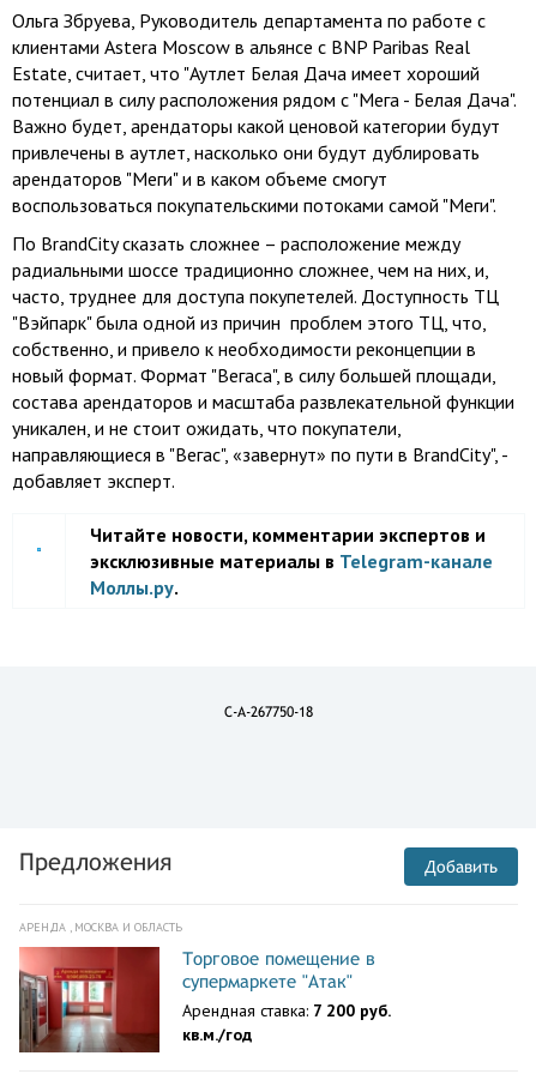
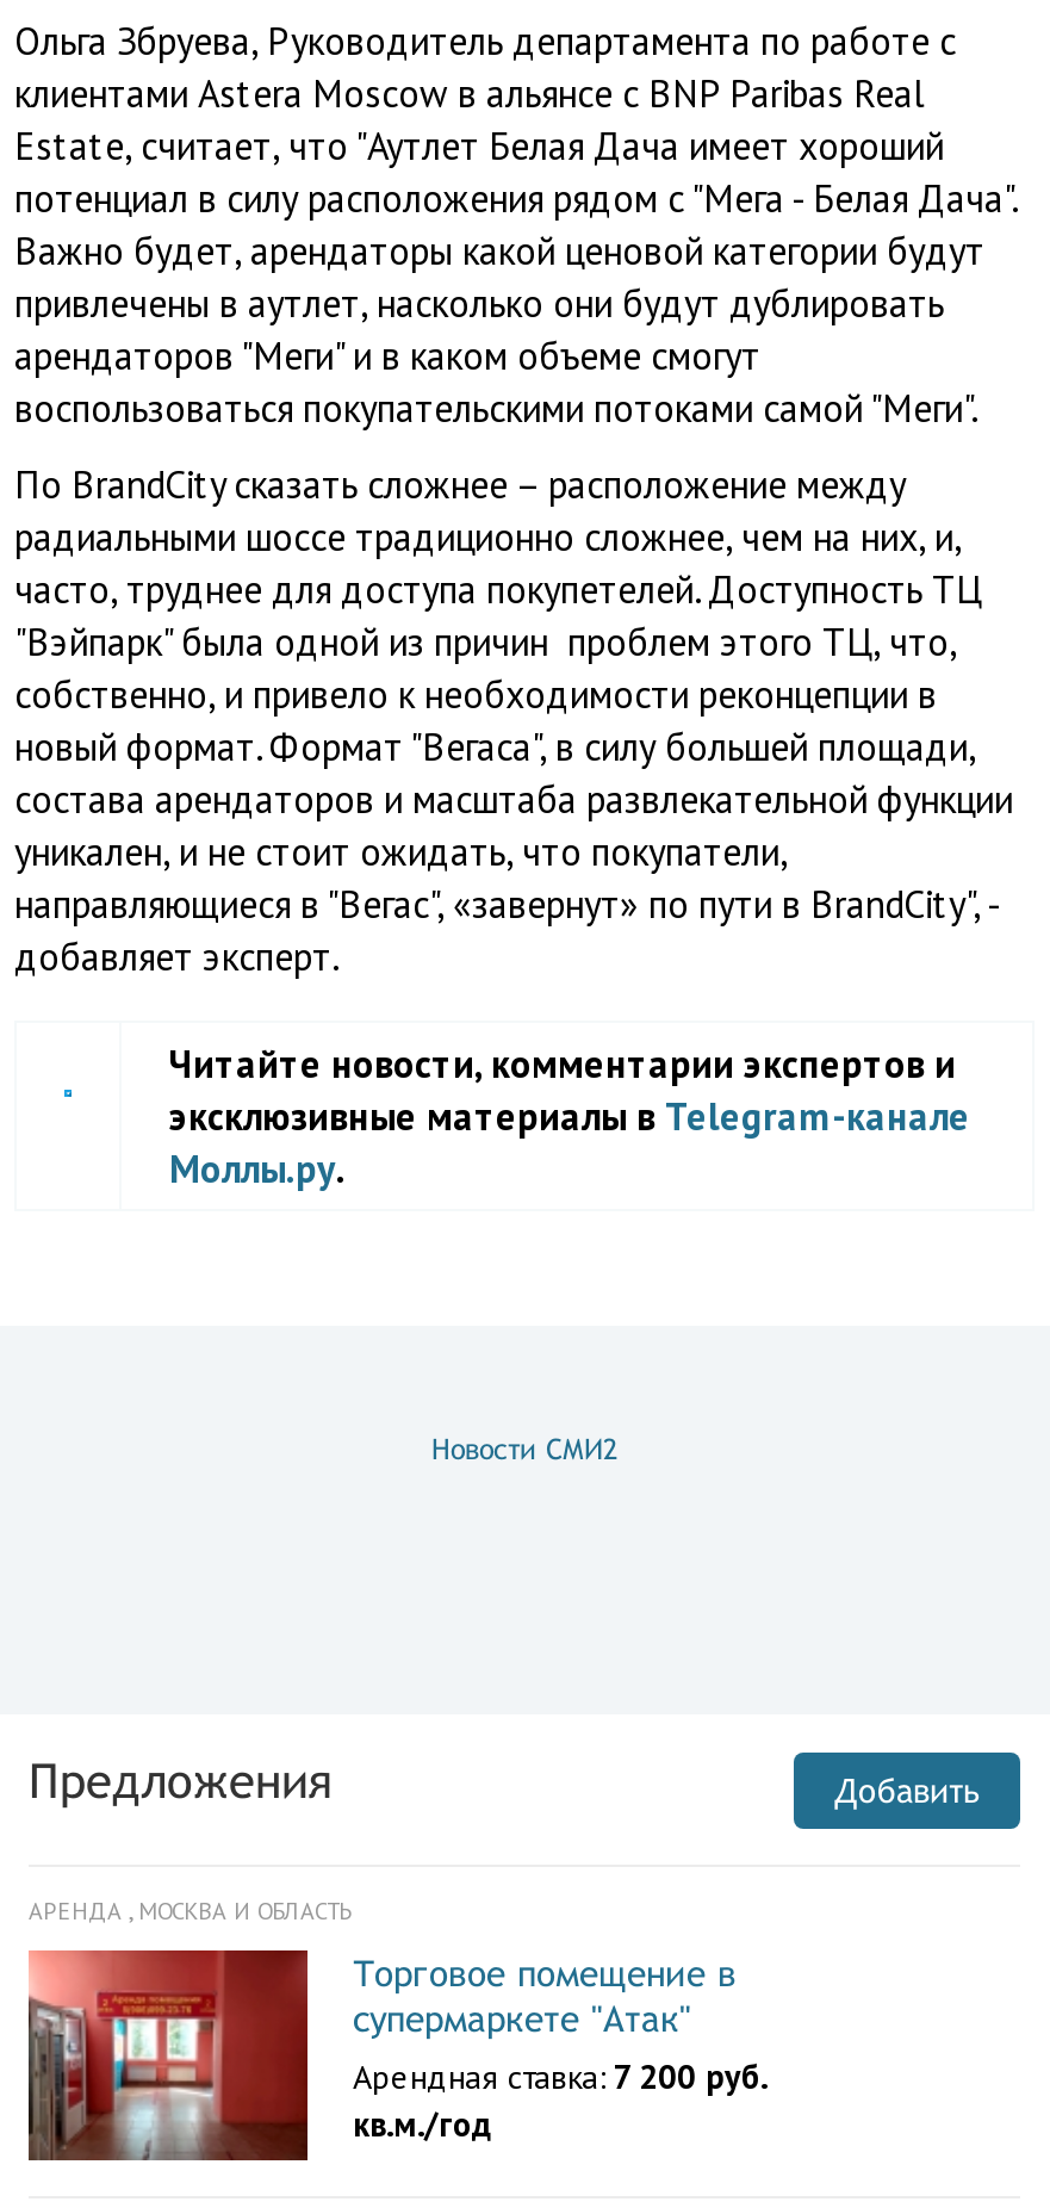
[224,704,313,720] C-A-267750-18 -> [431,1433,617,1466] Новости СМИ2

